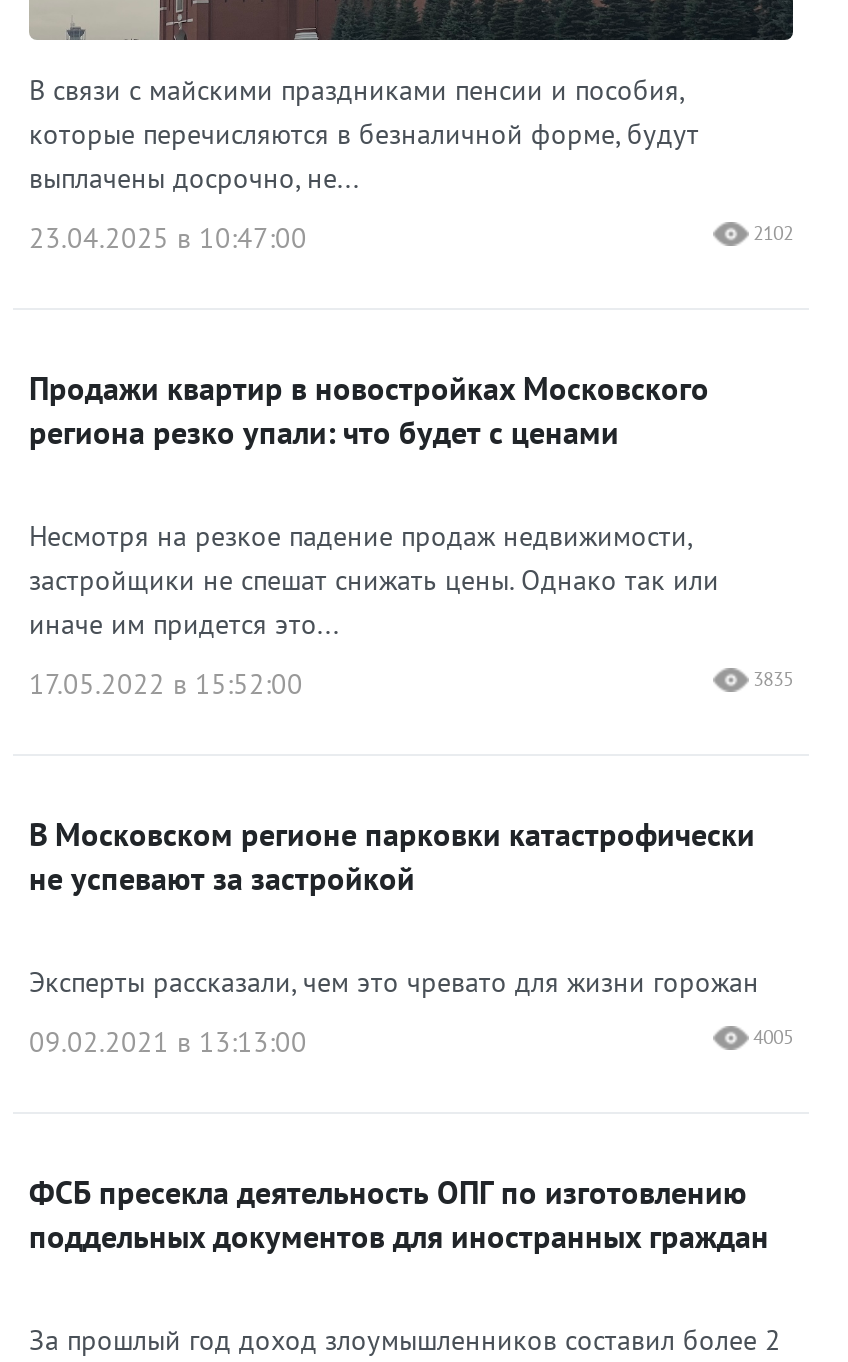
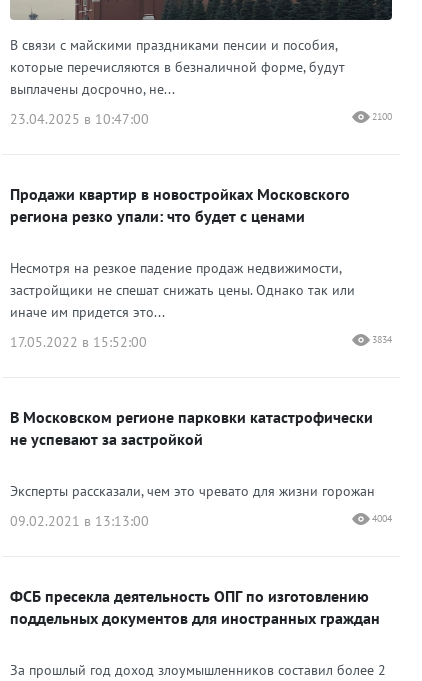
[753,219,793,245] 2102 -> [372,109,392,122] 2100
[753,665,793,691] 3835 -> [372,332,392,345] 3834
[753,1023,793,1049] 4005 -> [372,511,392,524] 4004

